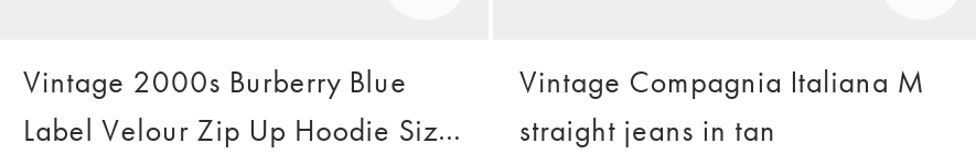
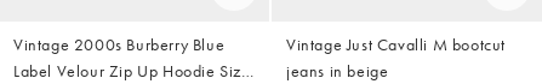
[519,61,925,148] Vintage Compagnia Italiana M | straight jeans in tan -> [286,33,506,81] Vintage Just Cavalli M bootcut | jeans in beige

